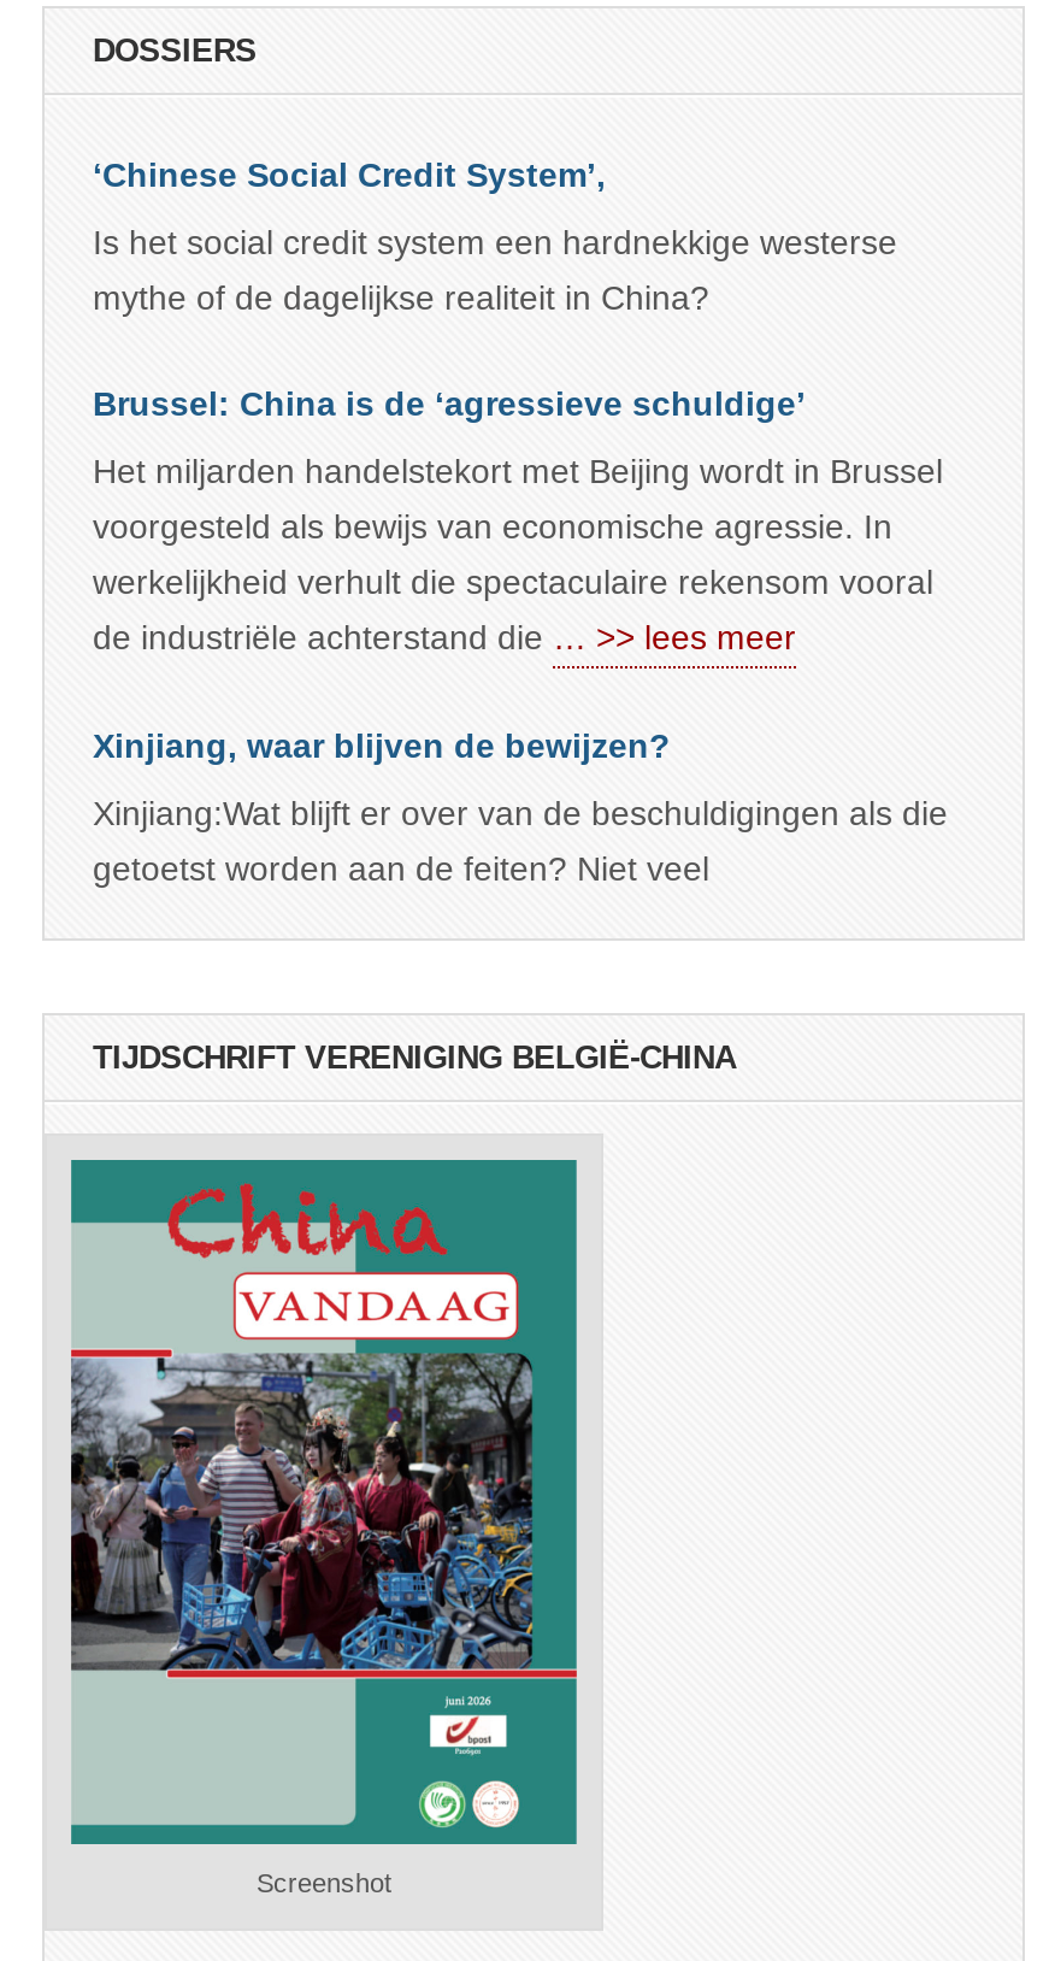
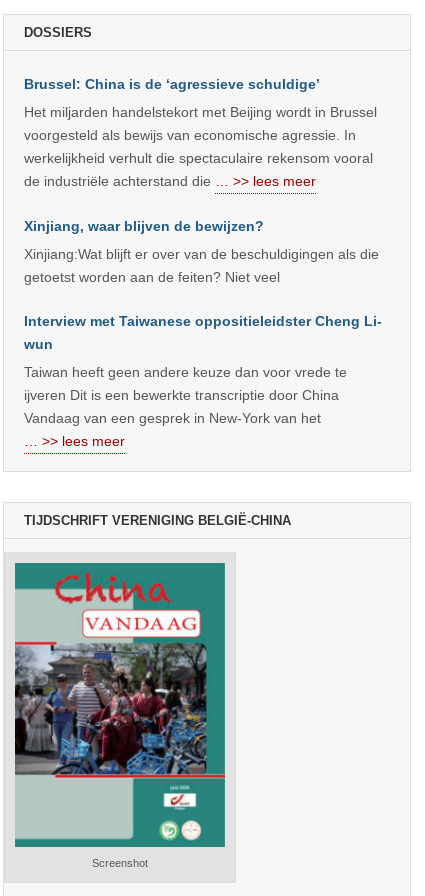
[93,155,897,317] ‘Chinese Social Credit System’, | Is het social credit system een hardnekkige westerse | mythe of de dagelijkse realiteit in China? -> none
moved [57,384,1010,926] -> [9,76,405,301]: [image] | Brussel: China is de ‘agressieve schuldige’ | Het miljarden handelstekort met Beijing wordt in Brussel | ... | Xinjiang:Wat blijft er over van de beschuldigingen als die | getoetst worden aan de feiten? Niet veel
none -> [24,313,382,449] Interview met Taiwanese oppositieleidster Cheng Li- | wun | Taiwan heeft geen andere keuze dan voor vrede te | ijveren Dit is een bewerkte transcriptie door China | Vandaag van een gesprek in New-York van het | … >> lees meer

